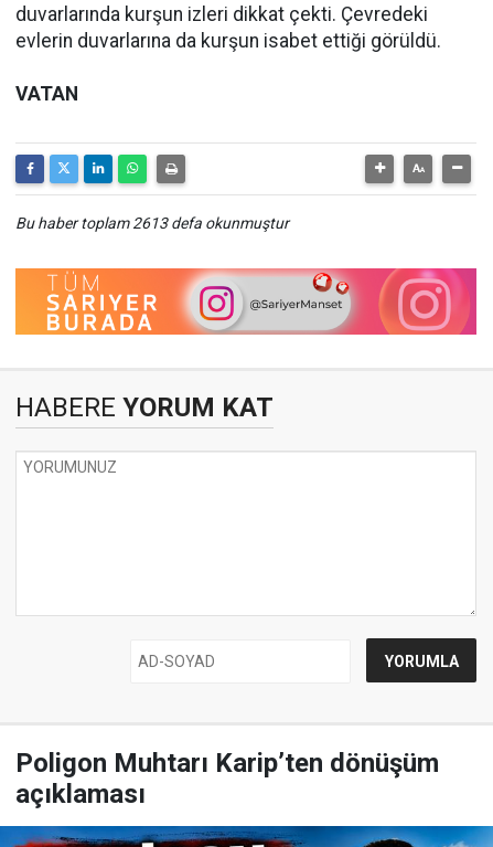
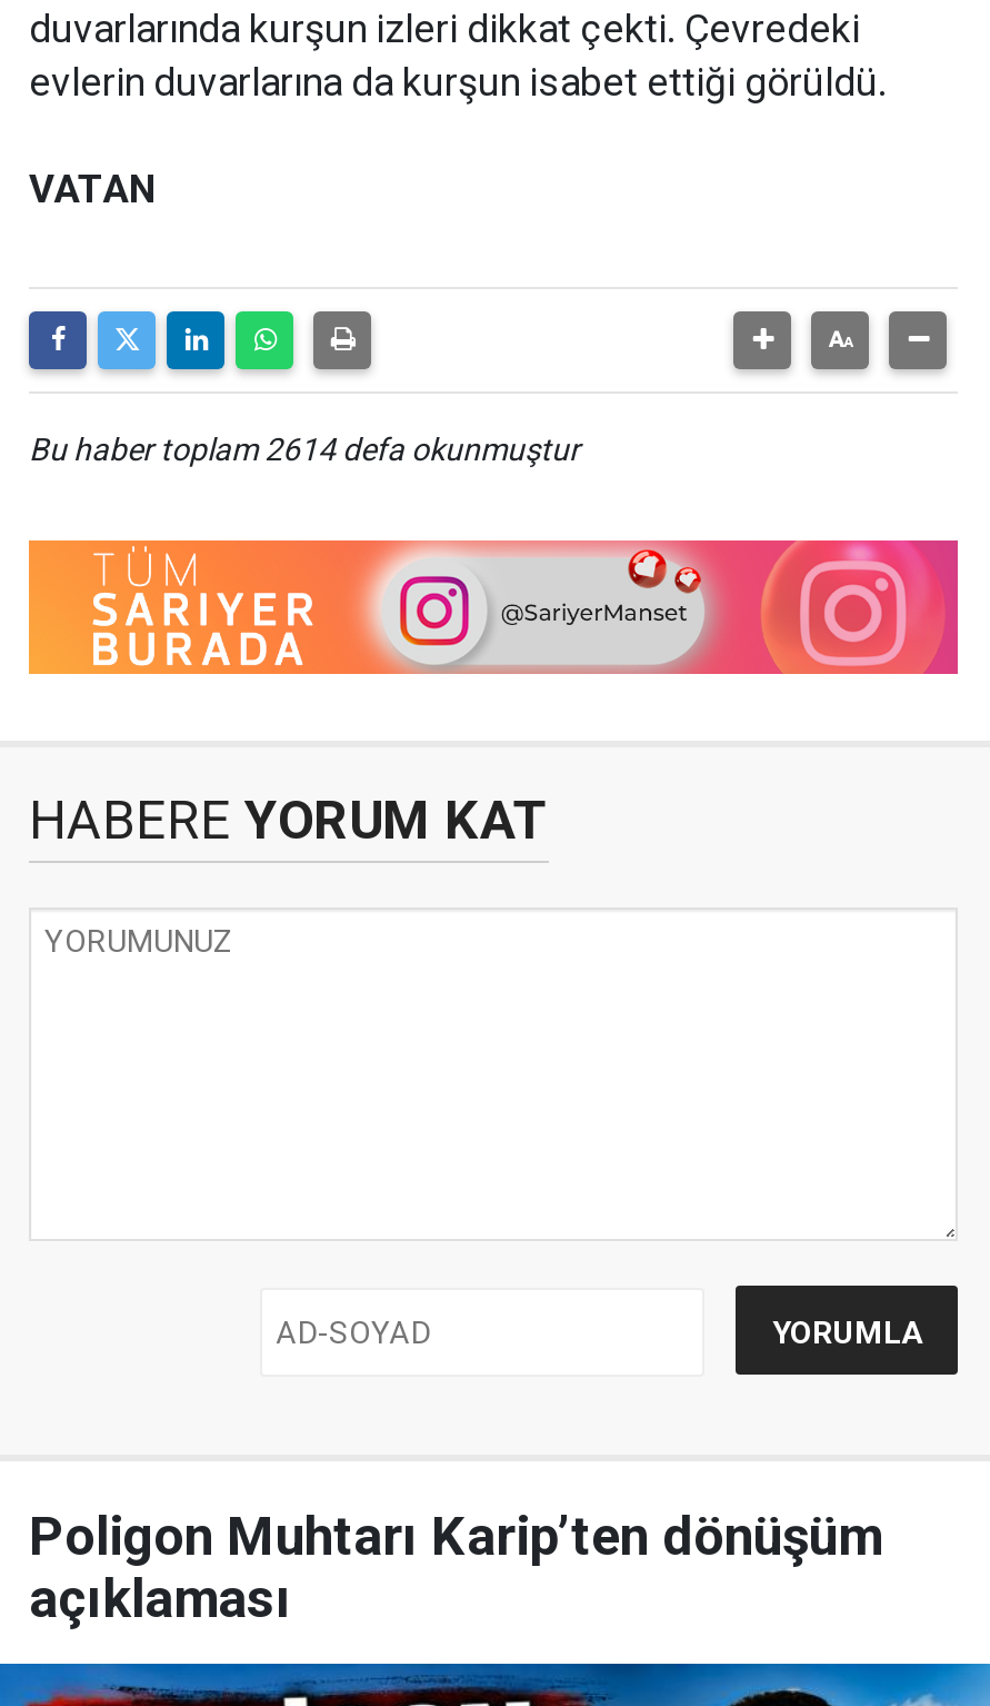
[15,214,289,232] Bu haber toplam 2613 defa okunmuştur -> [29,432,580,467] Bu haber toplam 2614 defa okunmuştur

